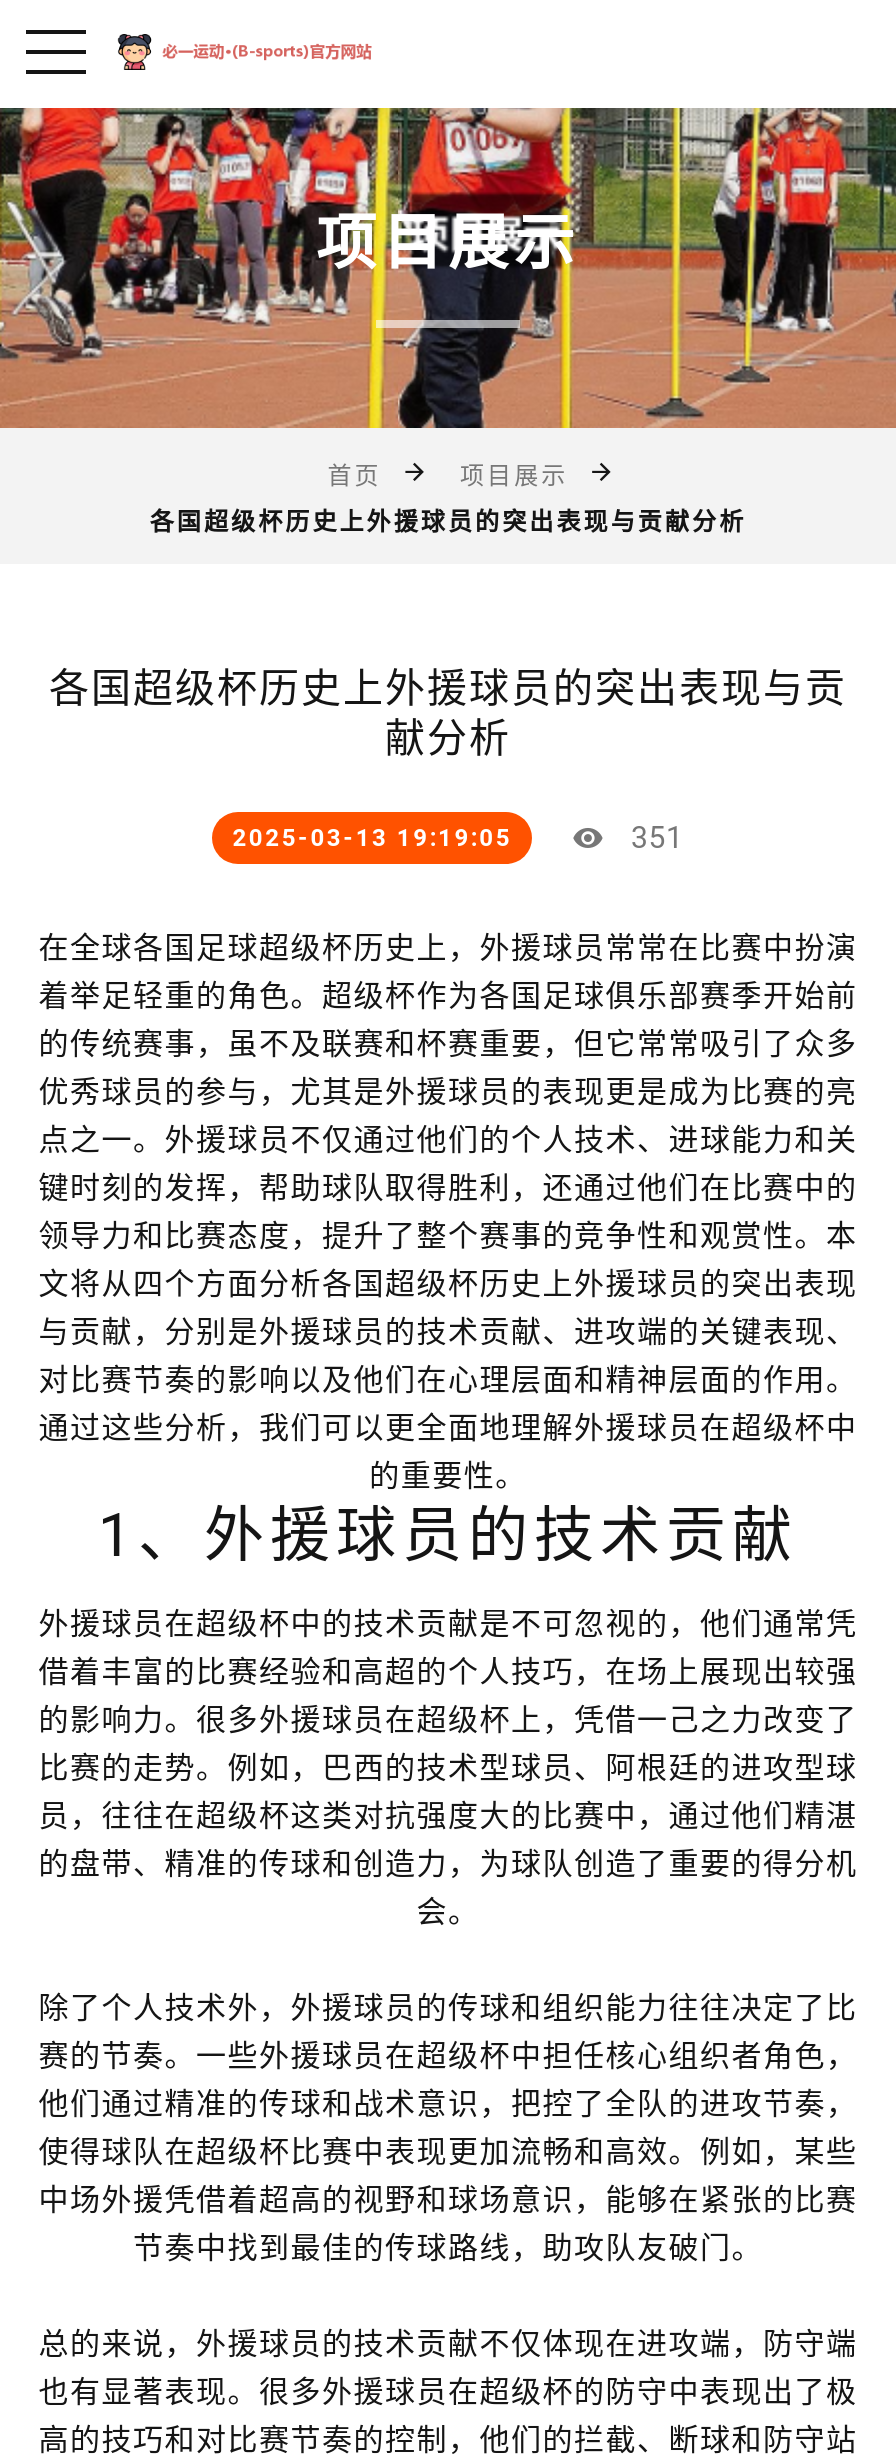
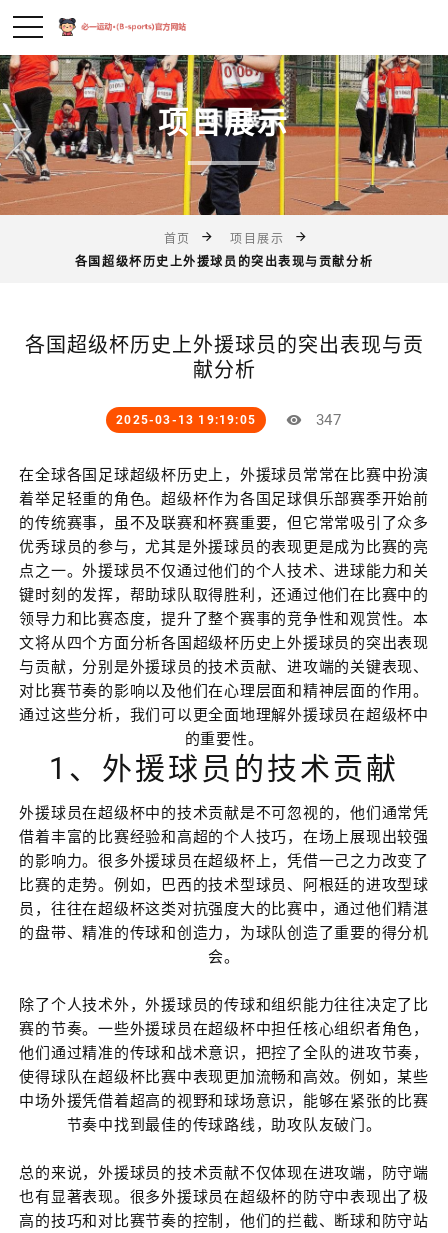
[631,819,684,855] 351 -> [315,410,342,428] 347

